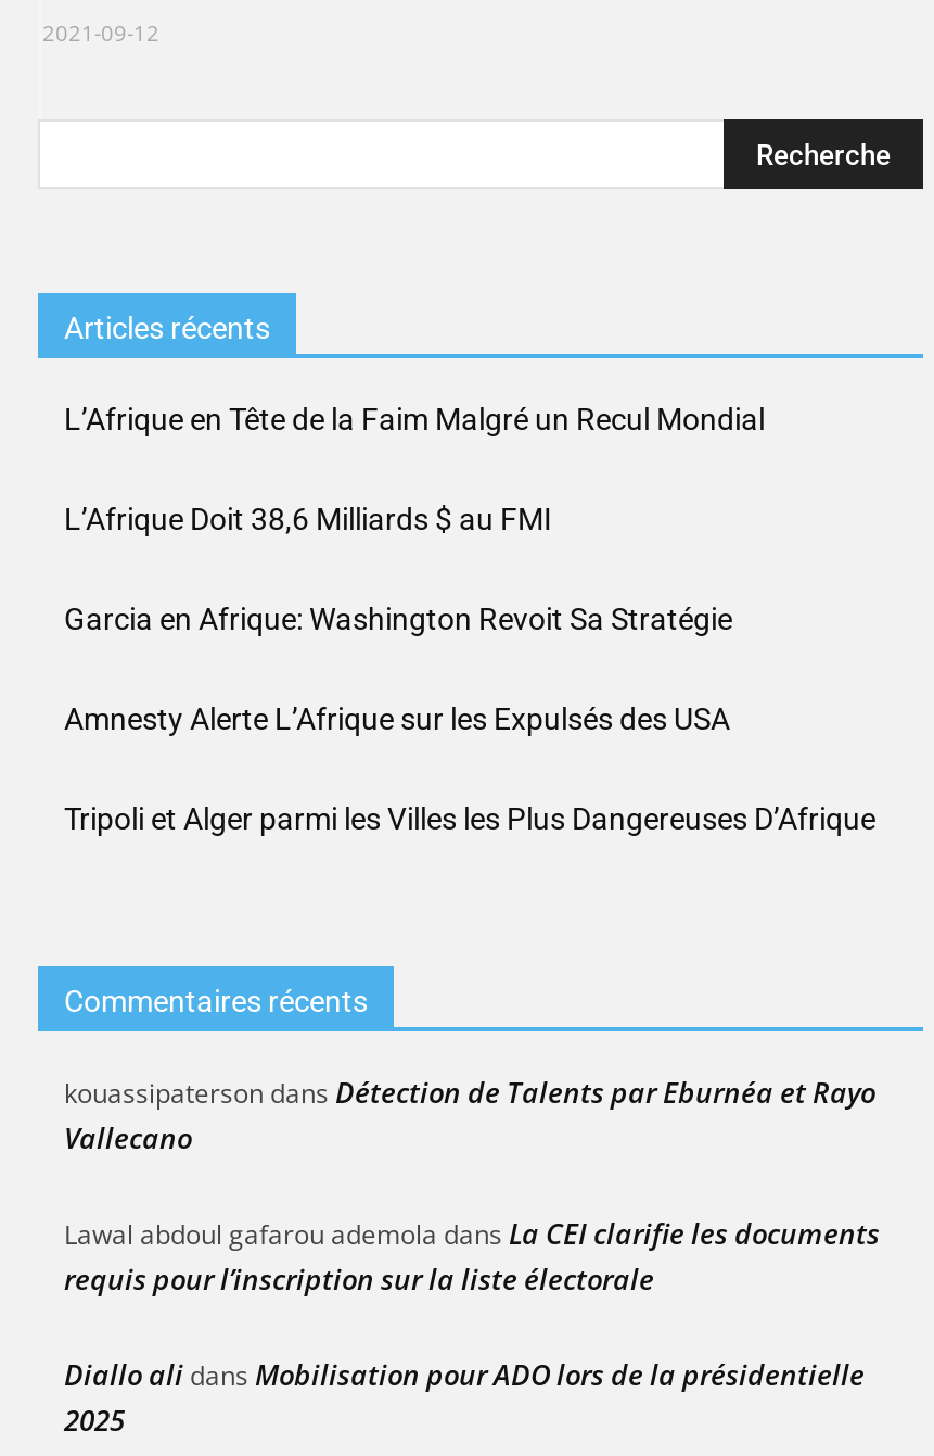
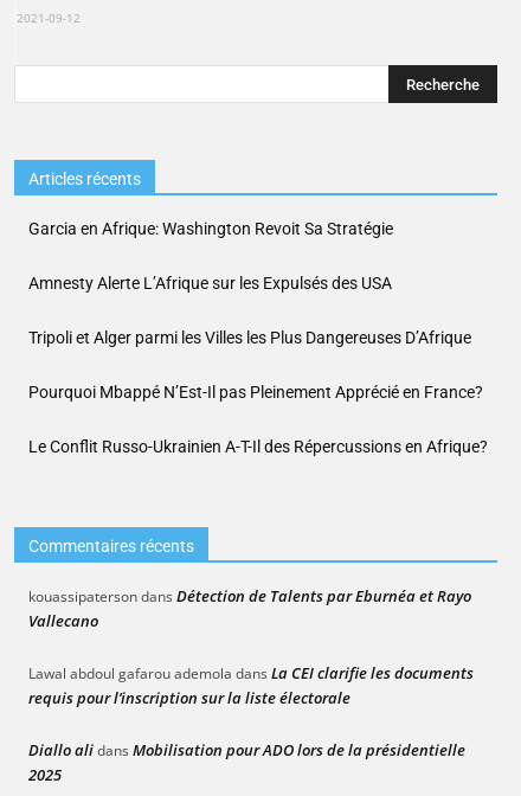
[64,402,765,536] L’Afrique en Tête de la Faim Malgré un Recul Mondial | L’Afrique Doit 38,6 Milliards $ au FMI -> none
moved [64,601,875,836] -> [28,219,471,347]: Garcia en Afrique: Washington Revoit Sa Stratégie | Amnesty Alerte L’Afrique sur les Expulsés des USA | Tripoli et Alger parmi les Villes les Plus Dangereuses D’Afrique
none -> [28,382,488,456] Pourquoi Mbappé N’Est-Il pas Pleinement Apprécié en France? | Le Conflit Russo-Ukrainien A-T-Il des Répercussions en Afrique?

